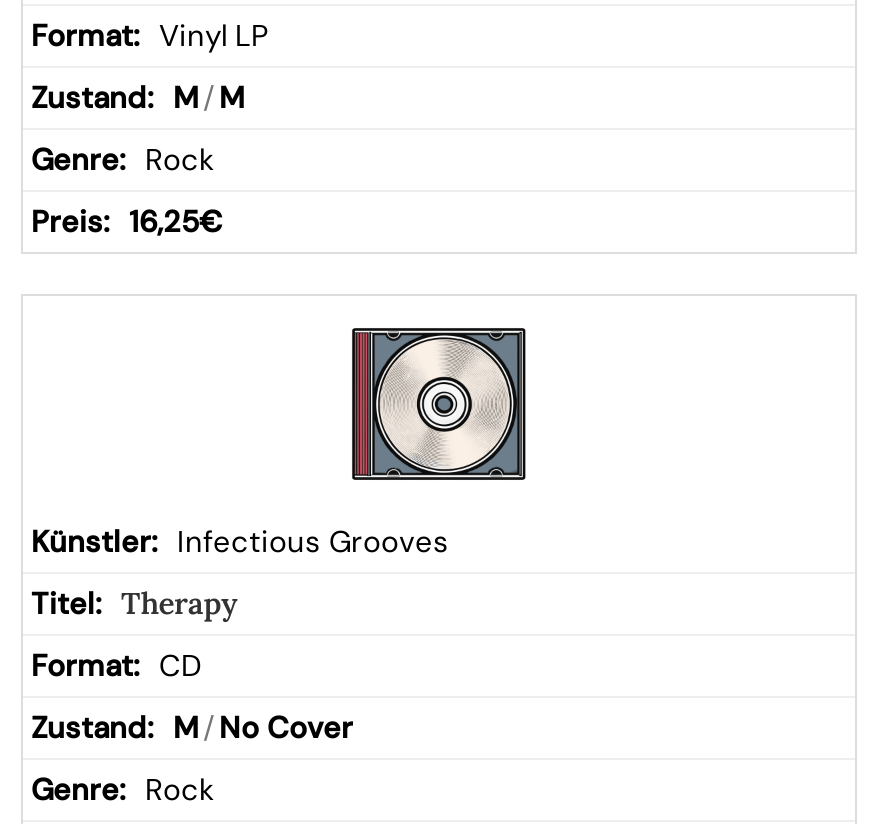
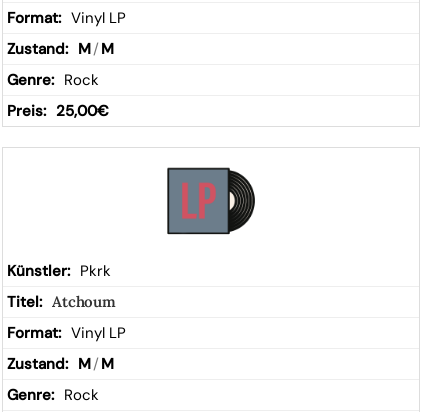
[129,202,223,242] 16,25€ -> [56,101,109,121] 25,00€
[349,326,529,482] [image] -> [167,164,256,240] [image]
[177,522,449,562] Infectious Grooves -> [80,261,111,281] Pkrk
[121,584,237,622] Therapy -> [52,292,116,311] Atchoum
[159,646,201,686] CD -> [71,323,126,343] Vinyl LP
[173,708,353,748] M / No Cover -> [78,354,114,374] M / M

